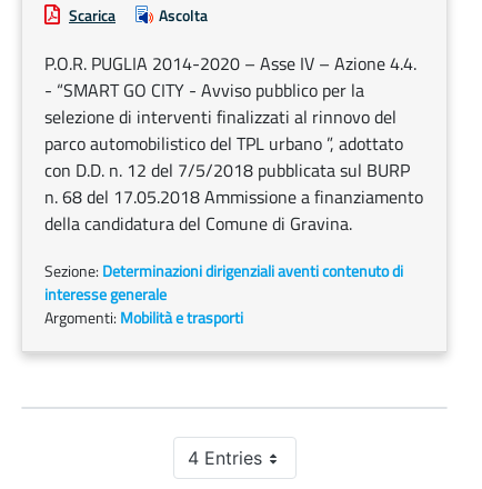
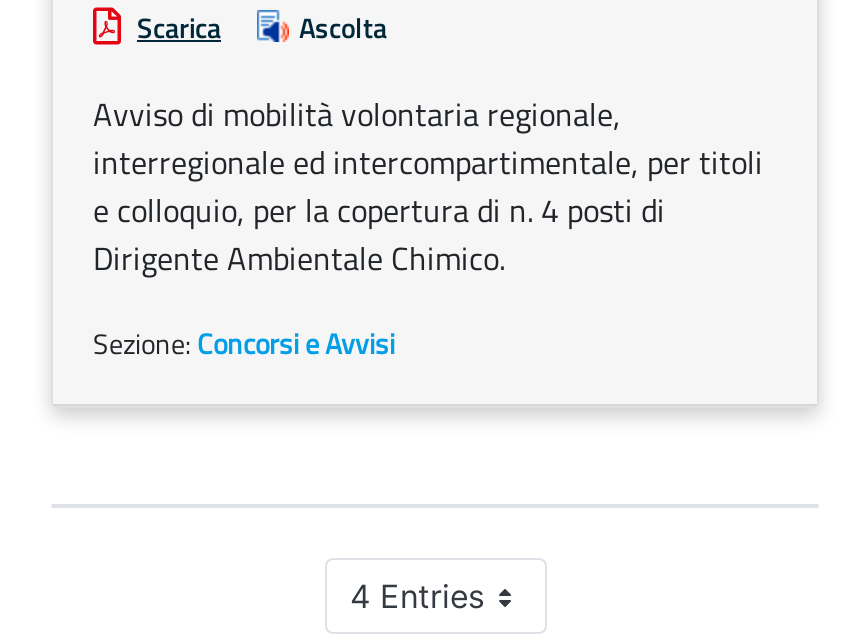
[44,50,423,237] P.O.R. PUGLIA 2014-2020 – Asse IV – Azione 4.4. | - “SMART GO CITY - Avviso pubblico per la | selezione di interventi finalizzati al rinnovo del | parco automobilistico del TPL urbano ”, adottato | con D.D. n. 12 del 7/5/2018 pubblicata sul BURP | n. 68 del 17.05.2018 Ammissione a finanziamento | della candidatura del Comune di Gravina. -> [93,90,763,282] Avviso di mobilità volontaria regionale, | interregionale ed intercompartimentale, per titoli | e colloquio, per la copertura di n. 4 posti di | Dirigente Ambientale Chimico.
[44,259,403,329] Sezione: Determinazioni dirigenziali aventi contenuto di | interesse generale | Argomenti: Mobilità e trasporti -> [93,322,395,364] Sezione: Concorsi e Avvisi

